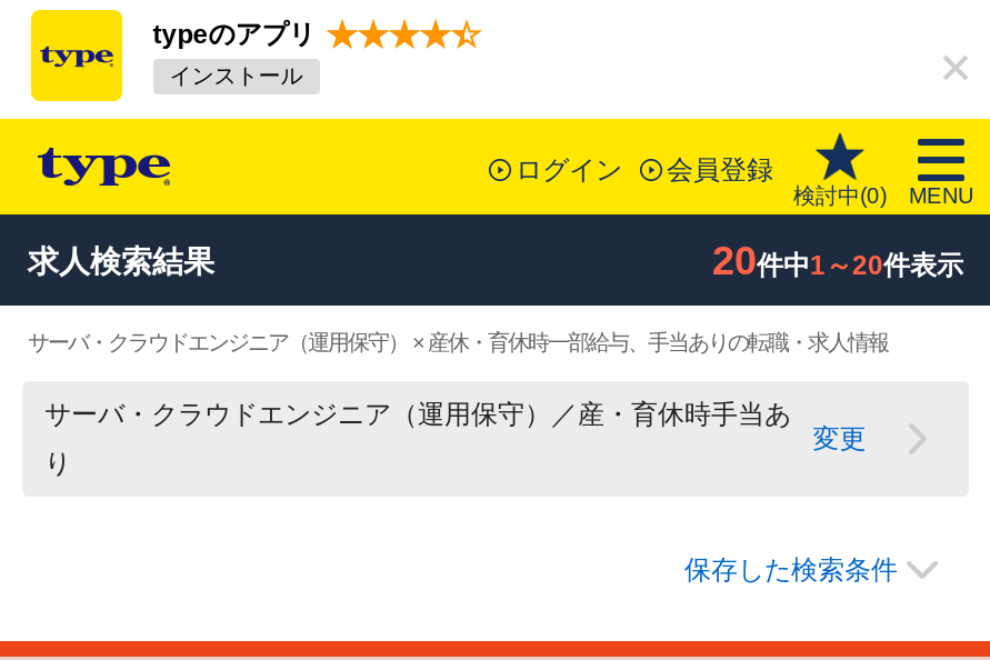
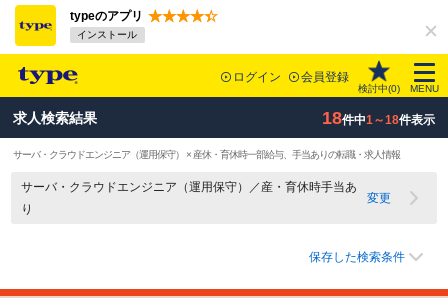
[712,239,963,283] 20件中1～20件表示 -> [321,108,434,128] 18件中1～18件表示

